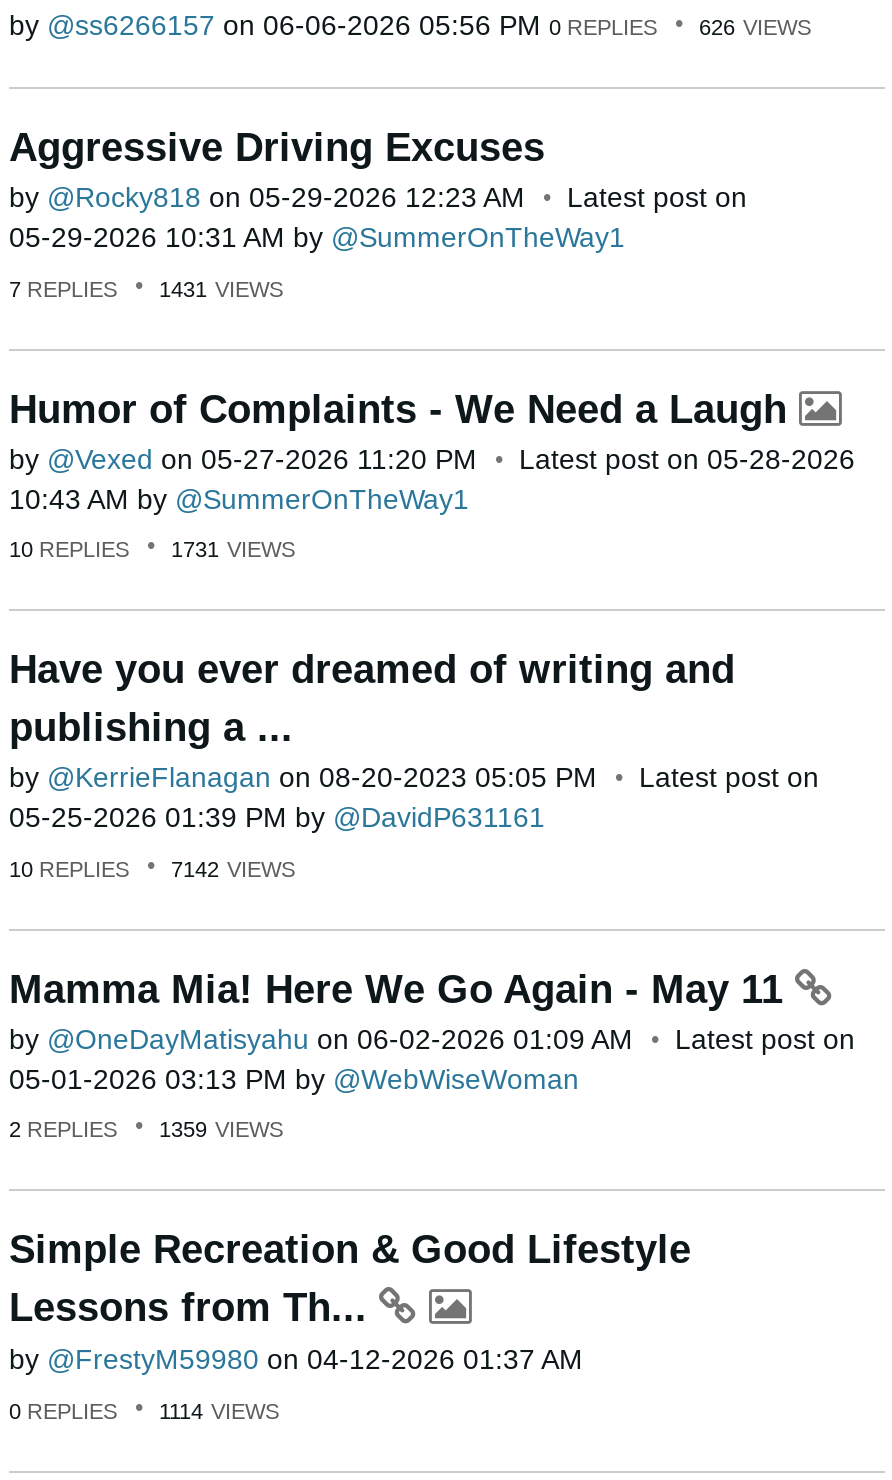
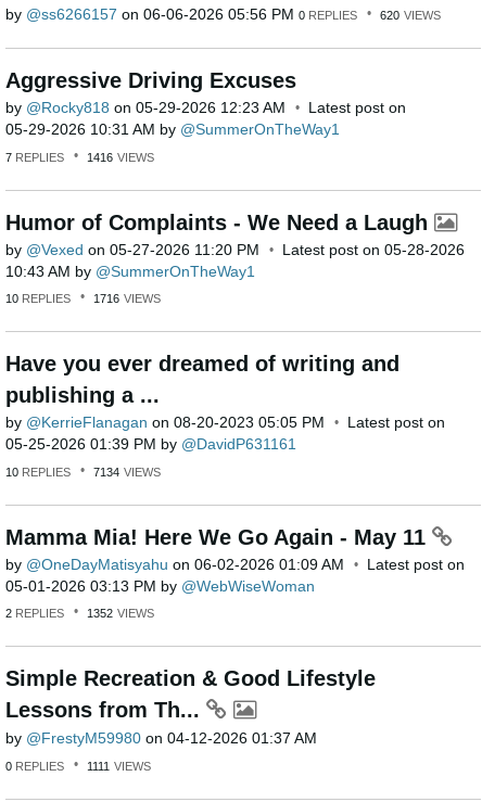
[9,9,811,41] by ss6266157 on 06-06-2026 05:56 PM 0 REPLIES 626 VIEWS -> [5,6,441,23] by ss6266157 on 06-06-2026 05:56 PM 0 REPLIES 620 VIEWS
[9,276,283,300] 7 REPLIES 1431 VIEWS -> [5,151,154,164] 7 REPLIES 1416 VIEWS
[9,537,295,561] 10 REPLIES 1731 VIEWS -> [5,292,161,305] 10 REPLIES 1716 VIEWS
[9,856,295,880] 10 REPLIES 7142 VIEWS -> [5,465,161,478] 10 REPLIES 7134 VIEWS
[9,1117,283,1141] 2 REPLIES 1359 VIEWS -> [5,607,154,620] 2 REPLIES 1352 VIEWS
[9,1398,279,1422] 0 REPLIES 1114 VIEWS -> [5,759,151,772] 0 REPLIES 1111 VIEWS

